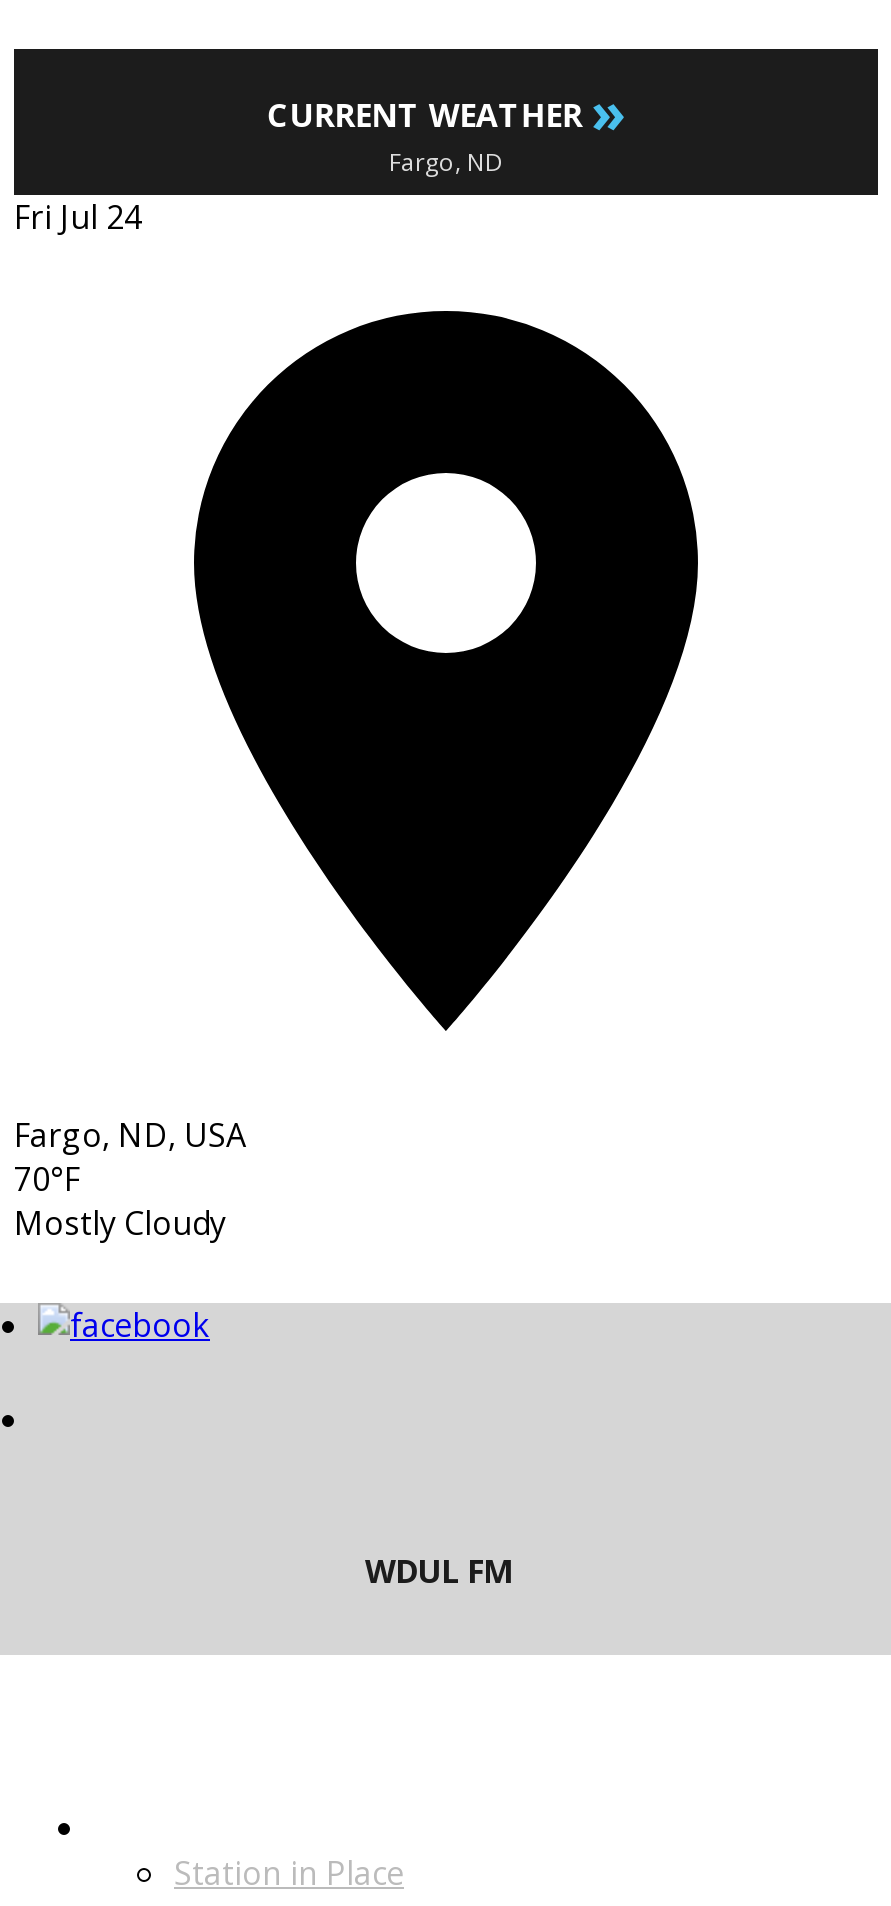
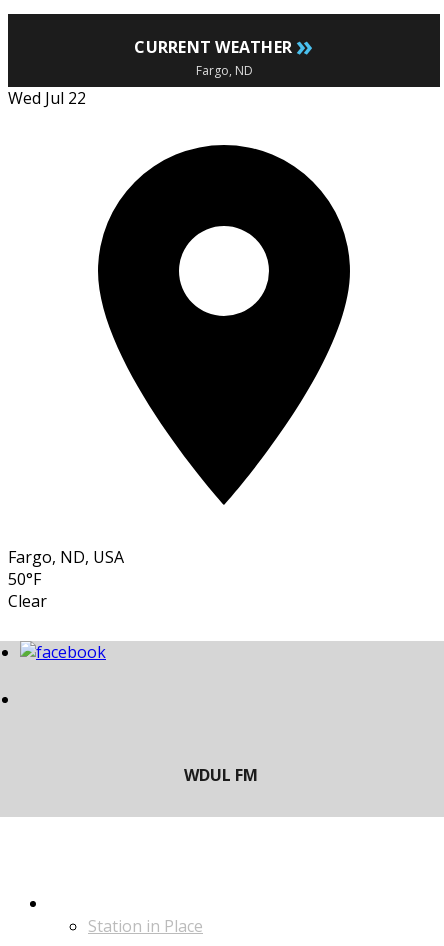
[14,196,142,240] Fri Jul 24 -> [8,87,86,109] Wed Jul 22
[14,1158,226,1246] 70°F | Mostly Cloudy -> [8,568,47,612] 50°F | Clear

